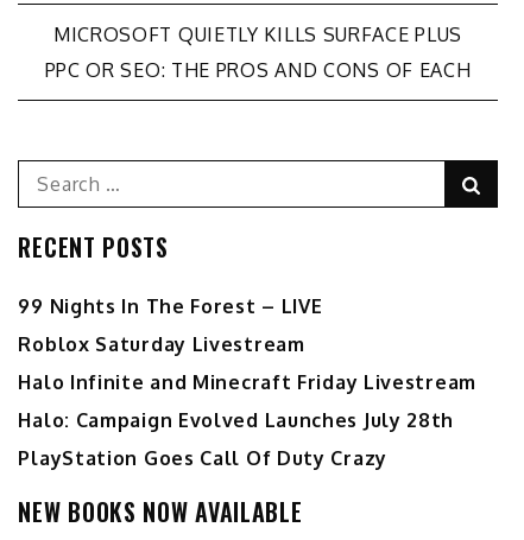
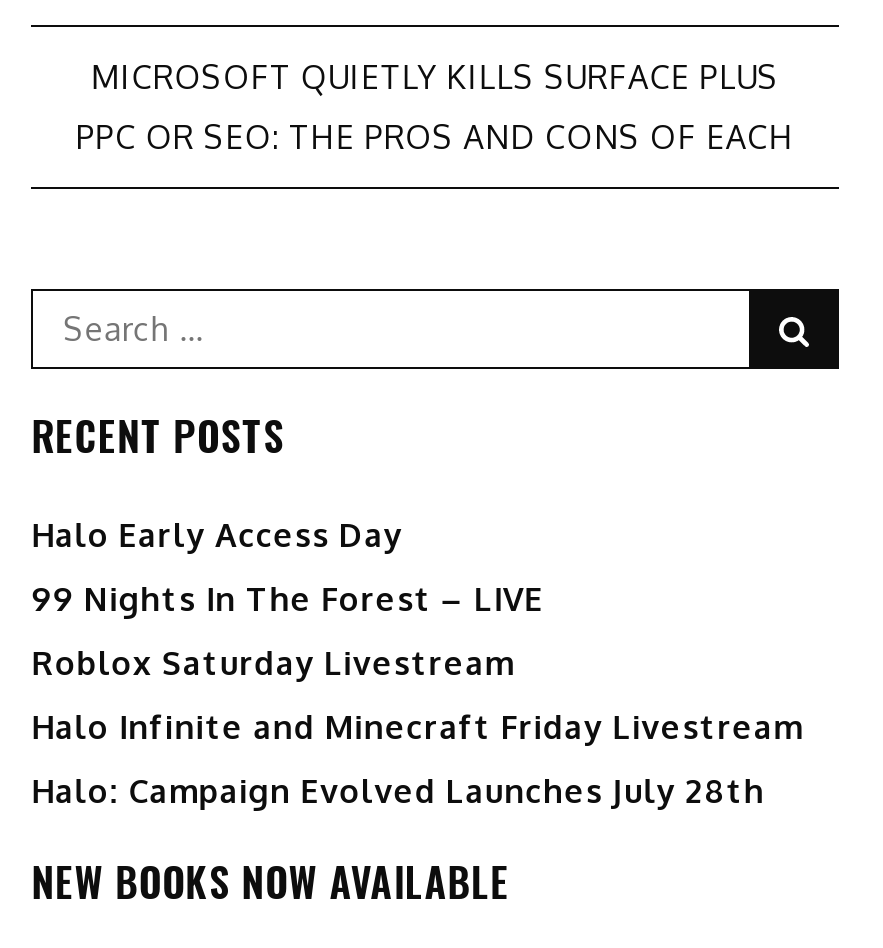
none -> [32,515,403,555] Halo Early Access Day
moved [18,294,476,432] -> [32,579,803,811]: 99 Nights In The Forest – LIVE | Roblox Saturday Livestream | Halo Infinite and Minecraft Friday Livestream | Halo: Campaign Evolved Launches July 28th
[18,446,387,470] PlayStation Goes Call Of Duty Crazy -> none

